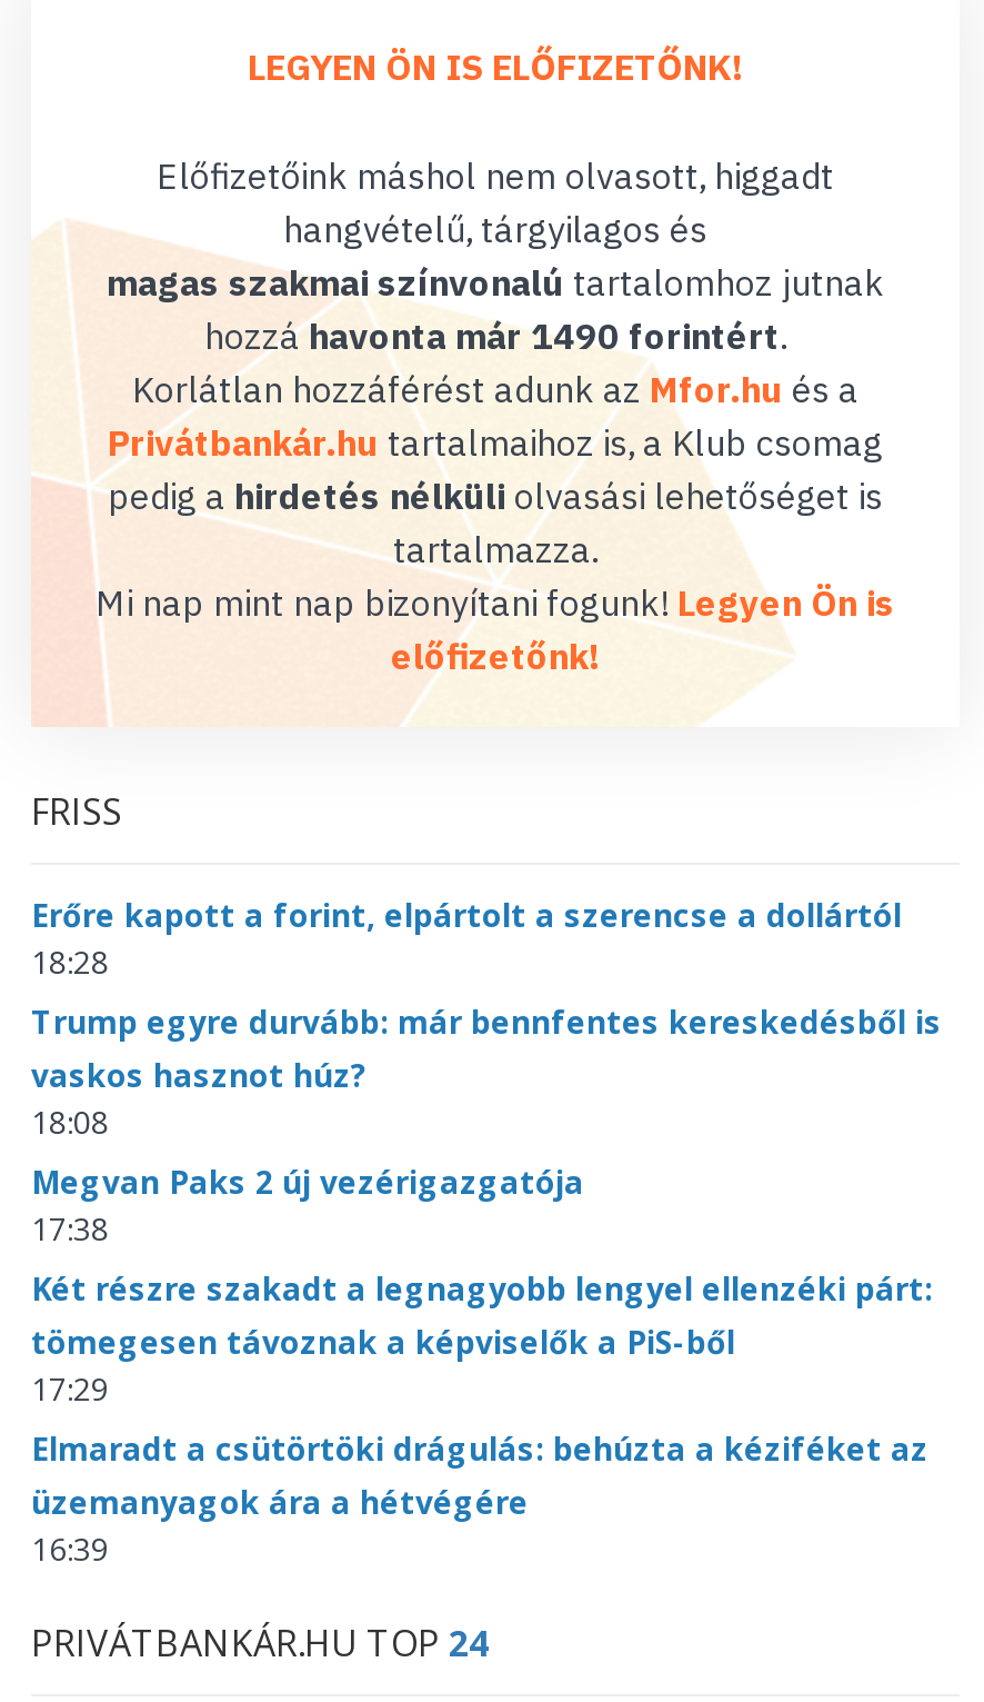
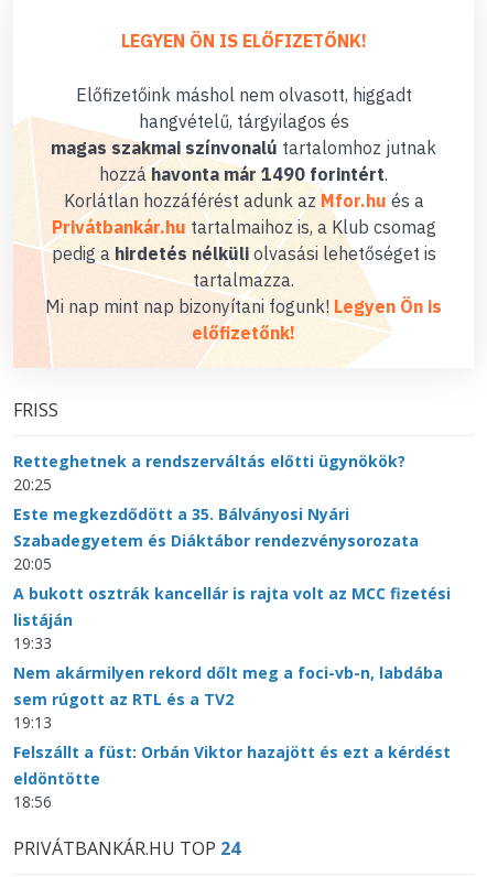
[31,895,942,1571] Erőre kapott a forint, elpártolt a szerencse a dollártól | 18:28 | Trump egyre durvább: már bennfentes kereskedésből is | vaskos hasznot húz? | 18:08 | Megvan Paks 2 új vezérigazgatója | 17:38 | Két részre szakadt a legnagyobb lengyel ellenzéki párt: | tömegesen távoznak a képviselők a PiS-ből | 17:29 | Elmaradt a csütörtöki drágulás: behúzta a kéziféket az | üzemanyagok ára a hétvégére | 16:39 -> [13,451,451,812] Retteghetnek a rendszerváltás előtti ügynökök? | 20:25 | Este megkezdődött a 35. Bálványosi Nyári | Szabadegyetem és Diáktábor rendezvénysorozata | 20:05 | A bukott osztrák kancellár is rajta volt az MCC fizetési | listáján | 19:33 | Nem akármilyen rekord dőlt meg a foci-vb-n, labdába | sem rúgott az RTL és a TV2 | 19:13 | Felszállt a füst: Orbán Viktor hazajött és ezt a kérdést | eldöntötte | 18:56

